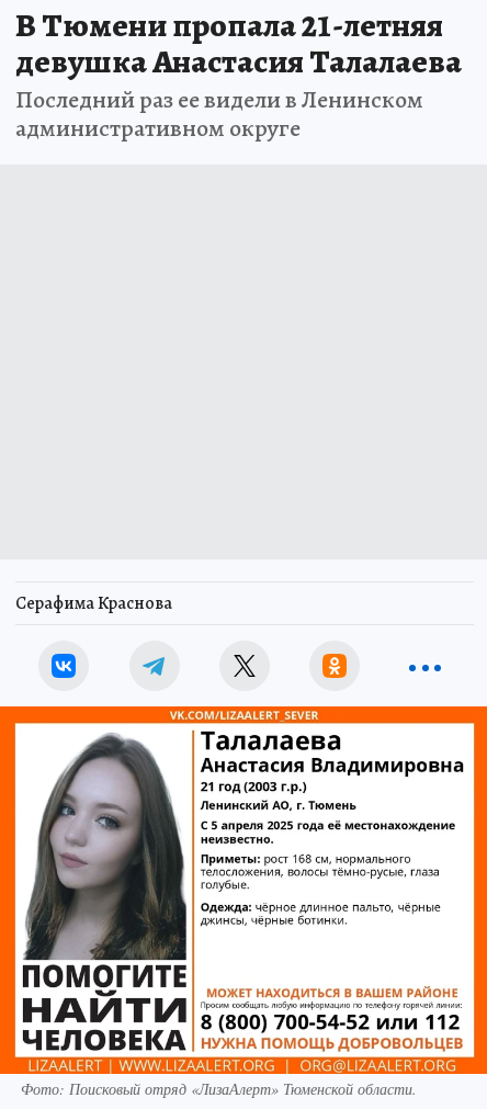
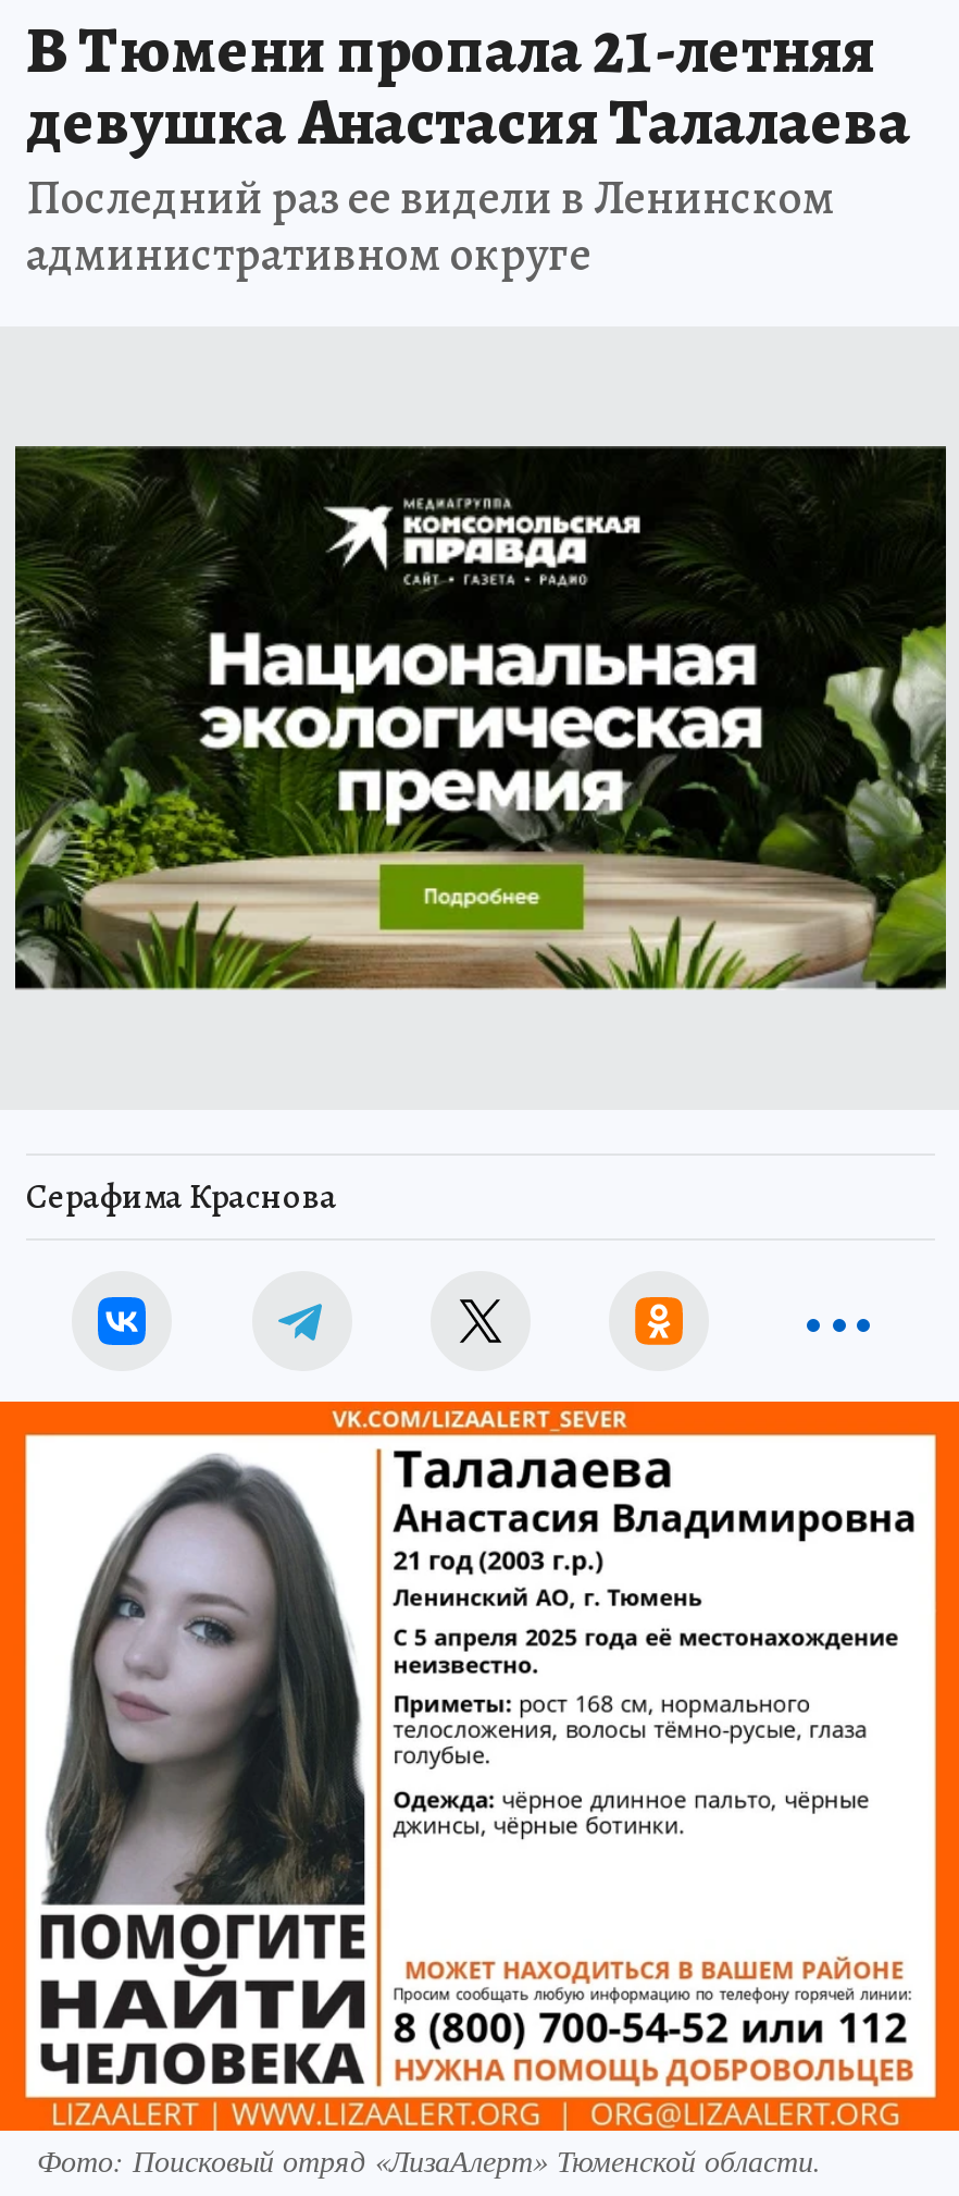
none -> [13,444,948,992] [image]

